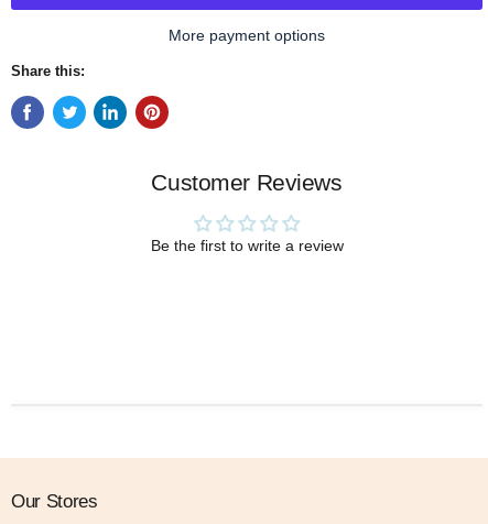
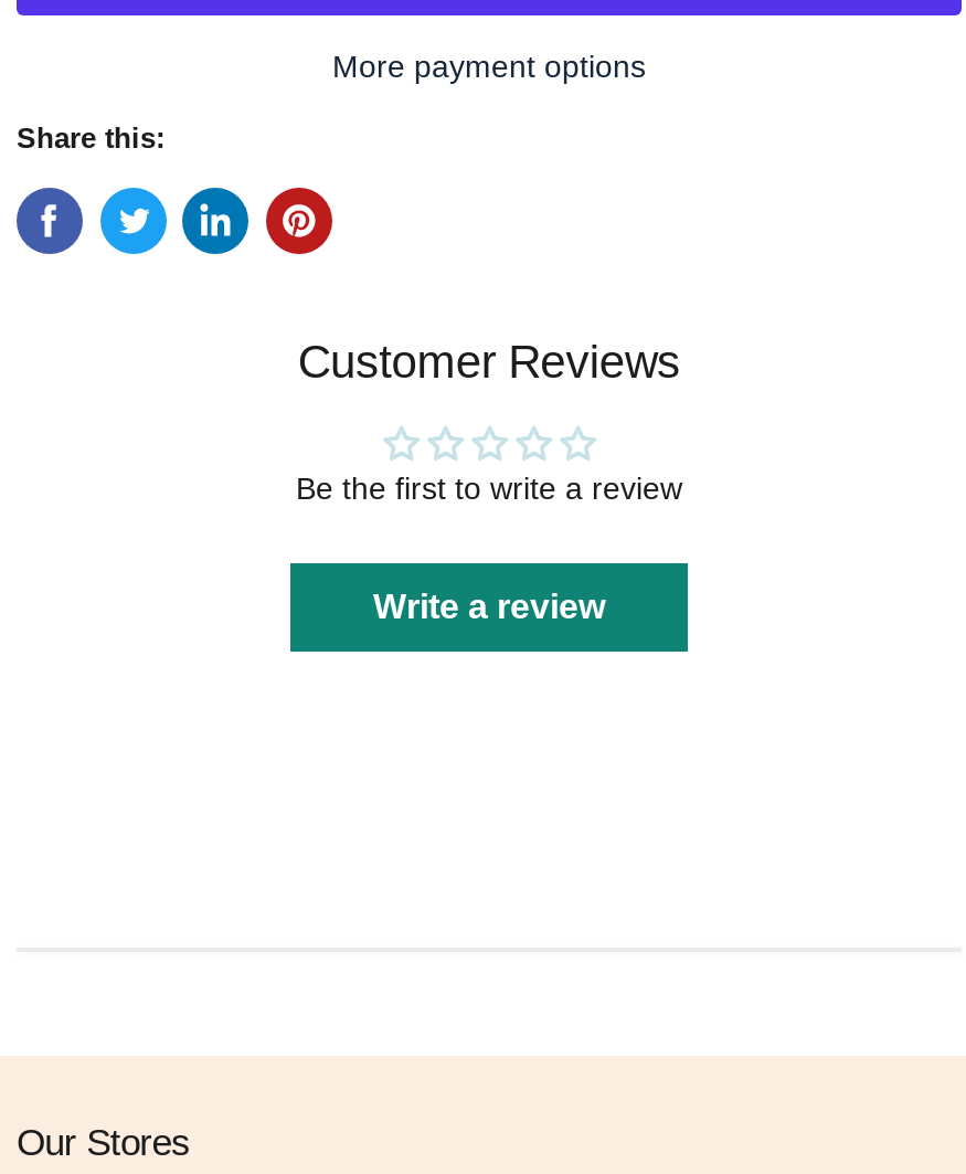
none -> [373,588,605,626] Write a review

